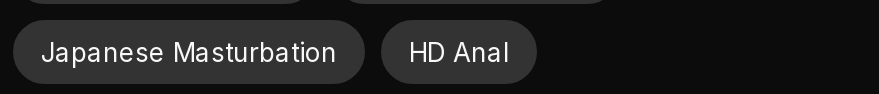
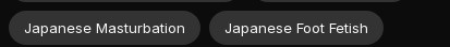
[409,36,509,68] HD Anal -> [224,19,368,36] Japanese Foot Fetish

